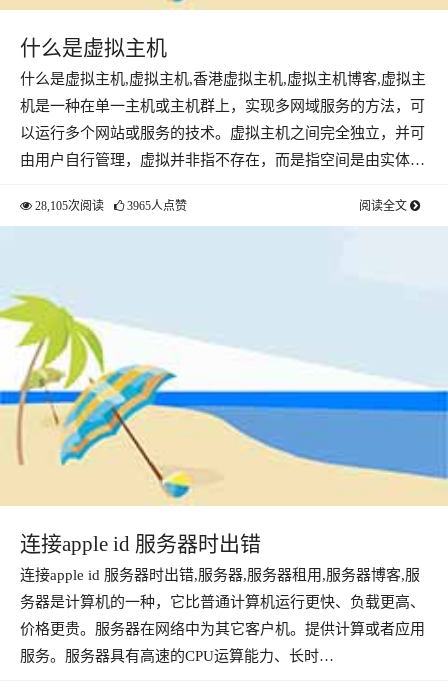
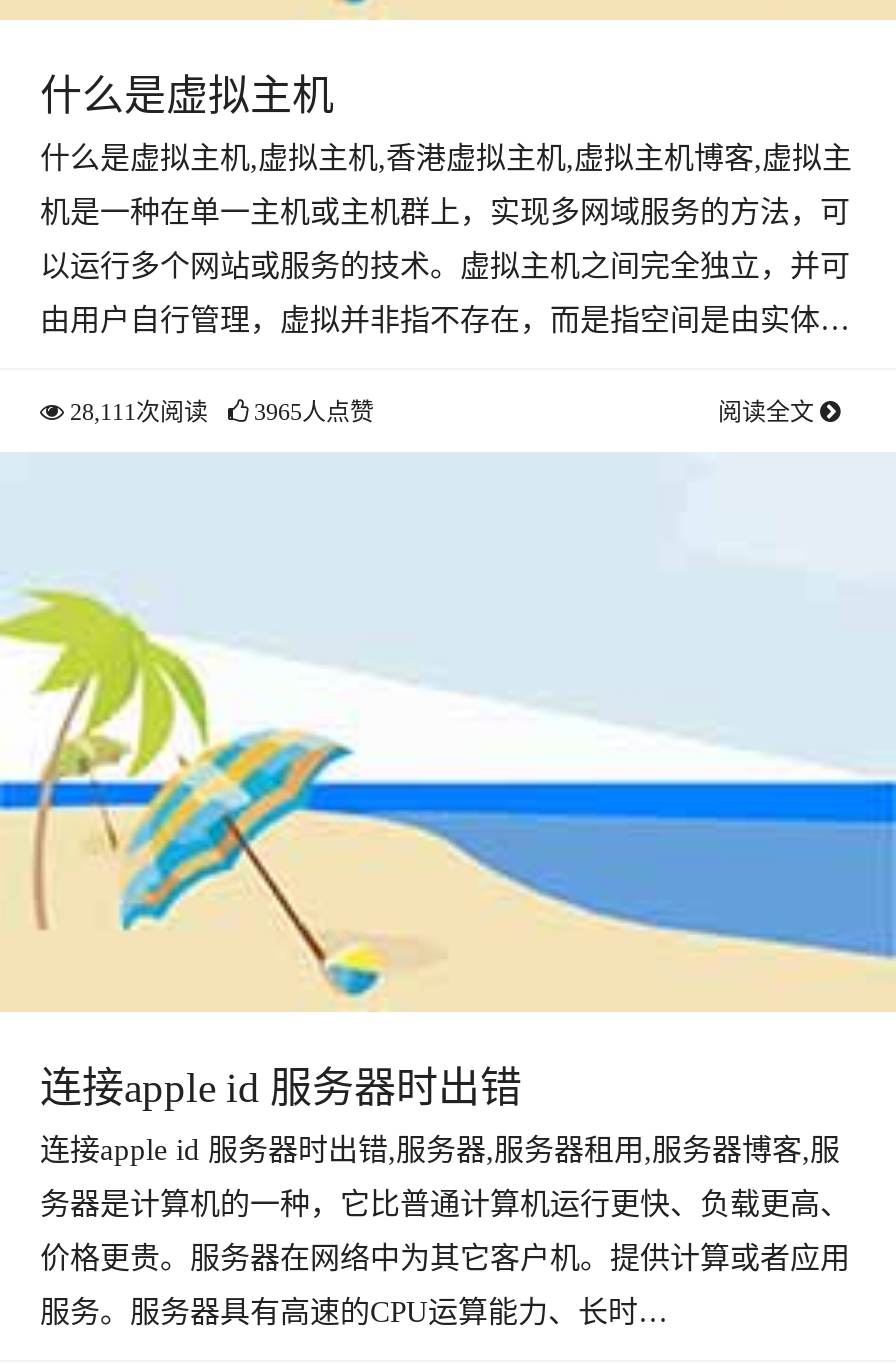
[32,199,187,213] 28,105次阅读 3965人点赞 -> [64,399,374,427] 28,111次阅读 3965人点赞

